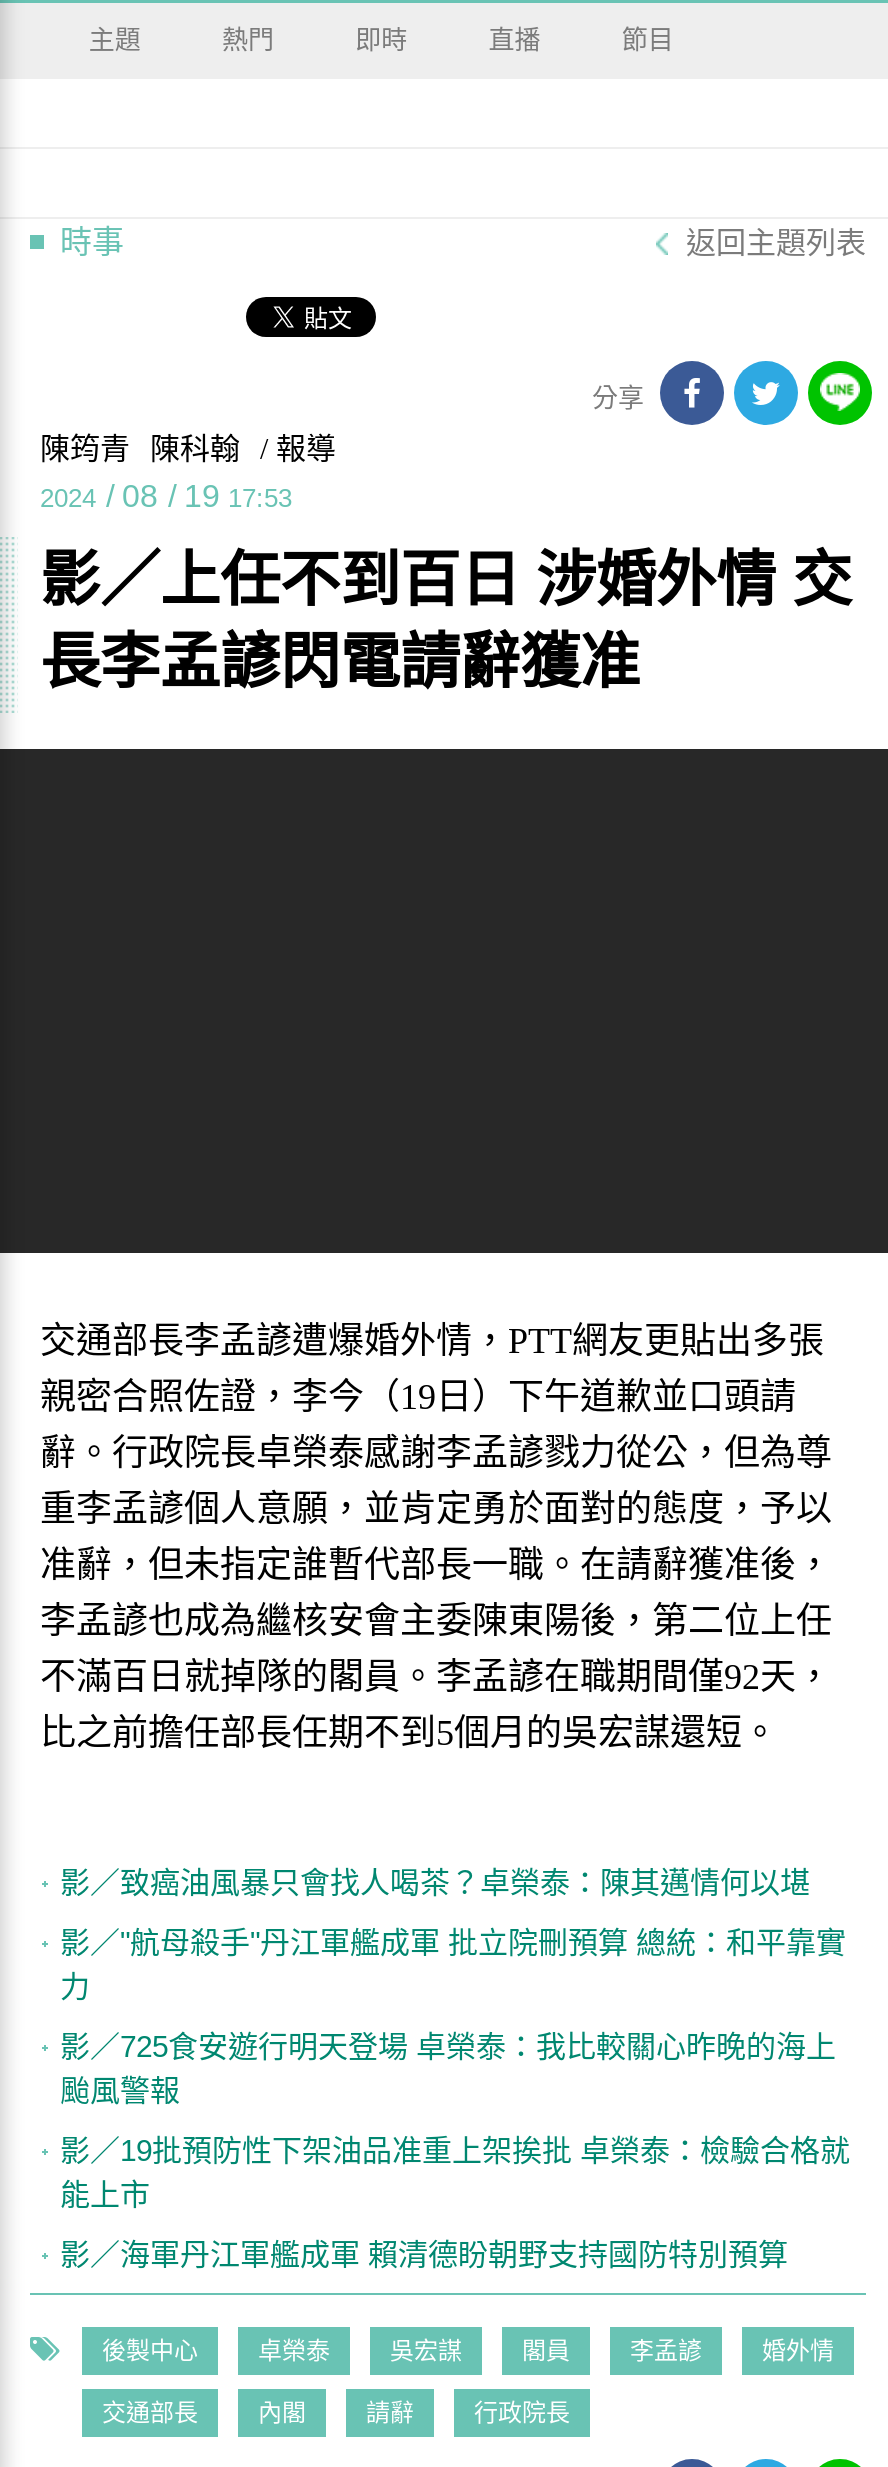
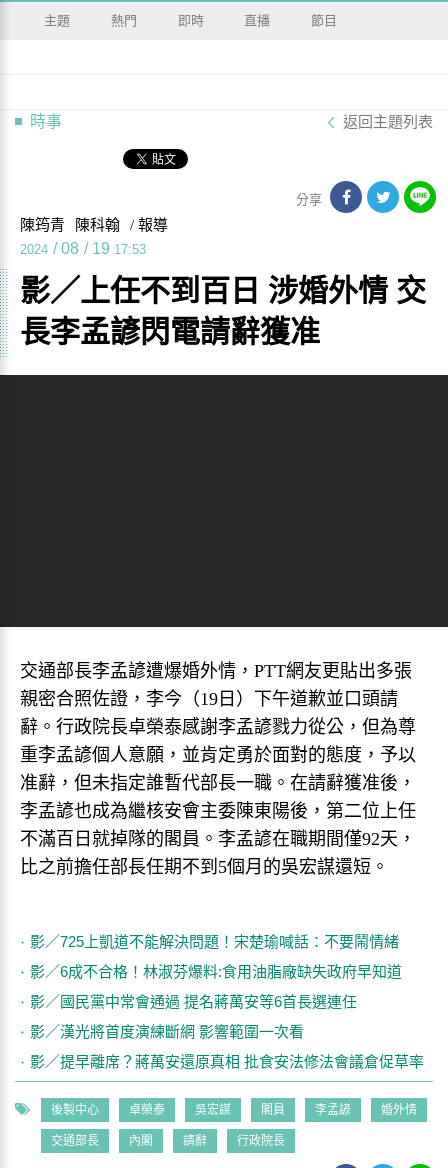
[60,1865,810,1899] 影／致癌油風暴只會找人喝茶？卓榮泰：陳其邁情何以堪 -> [30,933,399,950] 影／725上凱道不能解決問題！宋楚瑜喊話：不要鬧情緒
[60,1925,846,2003] 影／"航母殺手"丹江軍艦成軍 批立院刪預算 總統：和平靠實 | 力 -> [30,963,402,980] 影／6成不合格！林淑芬爆料:食用油脂廠缺失政府早知道
[60,2029,836,2107] 影／725食安遊行明天登場 卓榮泰：我比較關心昨晚的海上 | 颱風警報 -> [30,993,357,1010] 影／國民黨中常會通過 提名蔣萬安等6首長選連任
[60,2133,850,2211] 影／19批預防性下架油品准重上架挨批 卓榮泰：檢驗合格就 | 能上市 -> [30,1023,304,1040] 影／漢光將首度演練斷網 影響範圍一次看
[60,2237,788,2271] 影／海軍丹江軍艦成軍 賴清德盼朝野支持國防特別預算 -> [30,1053,424,1070] 影／提早離席？蔣萬安還原真相 批食安法修法會議倉促草率

